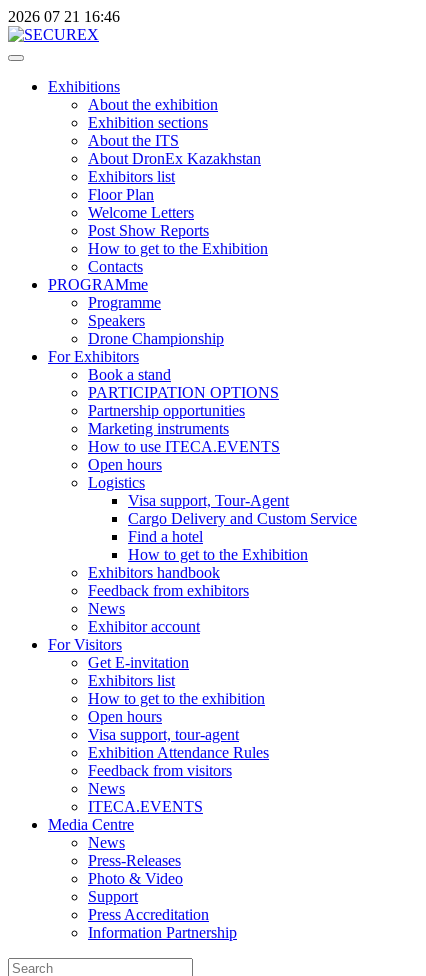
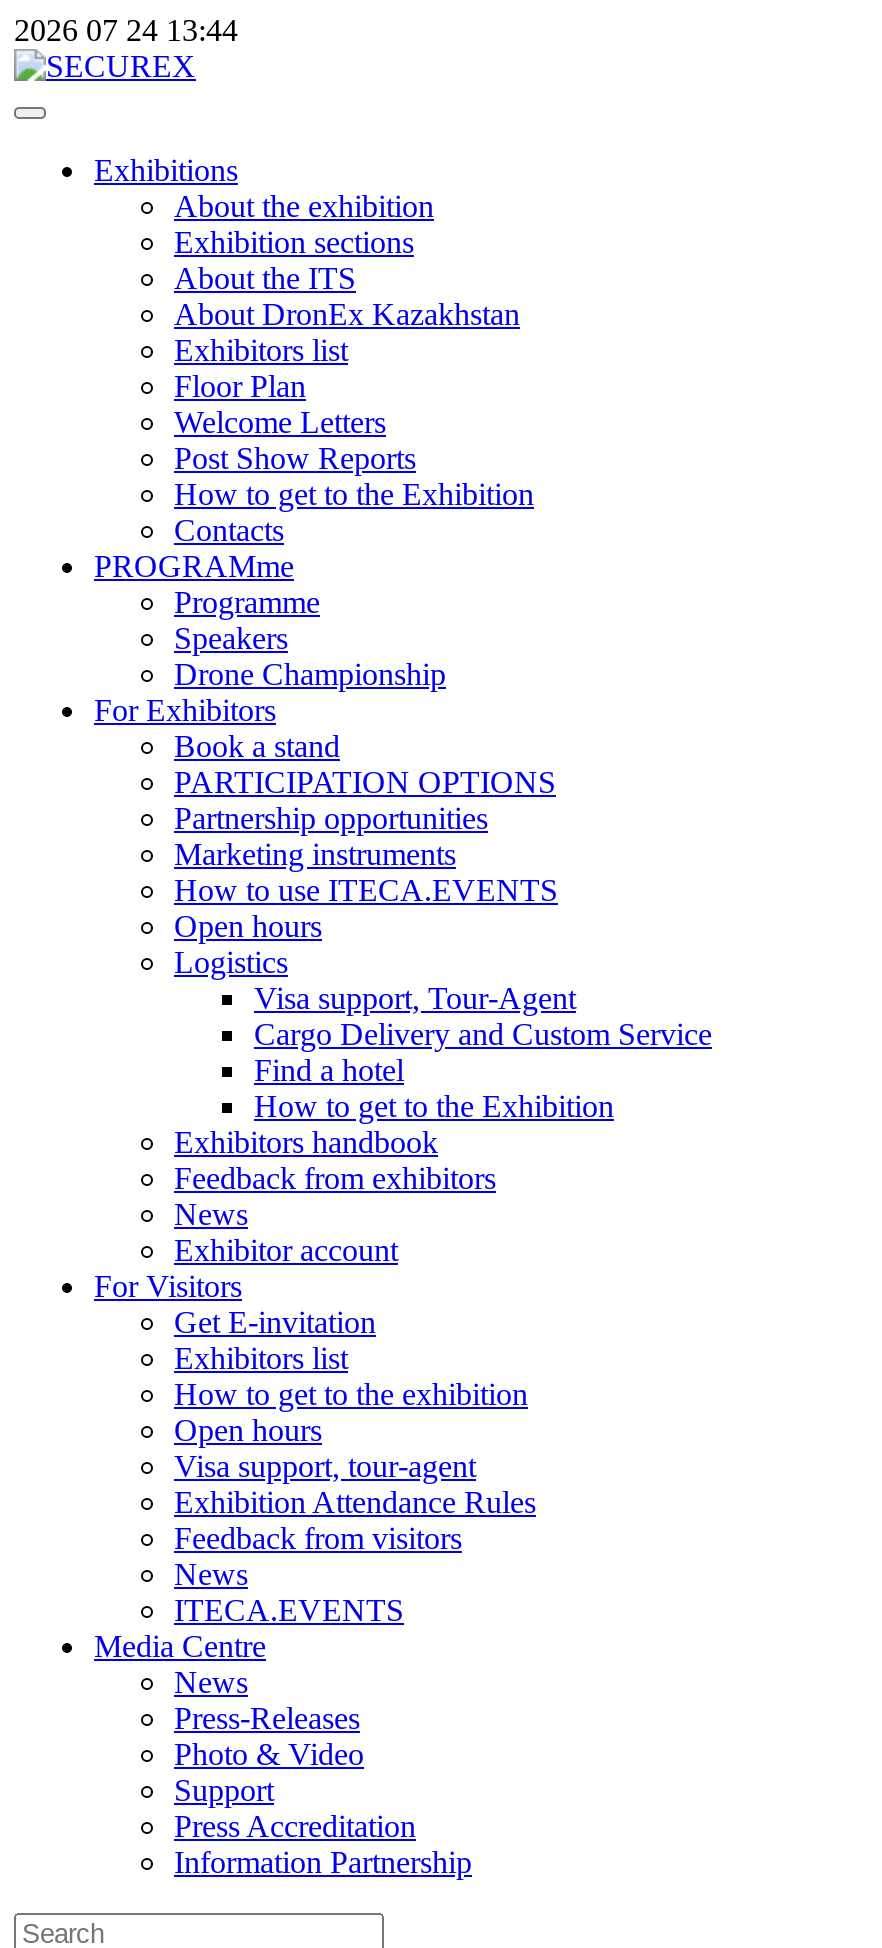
[8,8,120,25] 2026 07 21 16:46 -> [14,13,238,47] 2026 07 24 13:44

